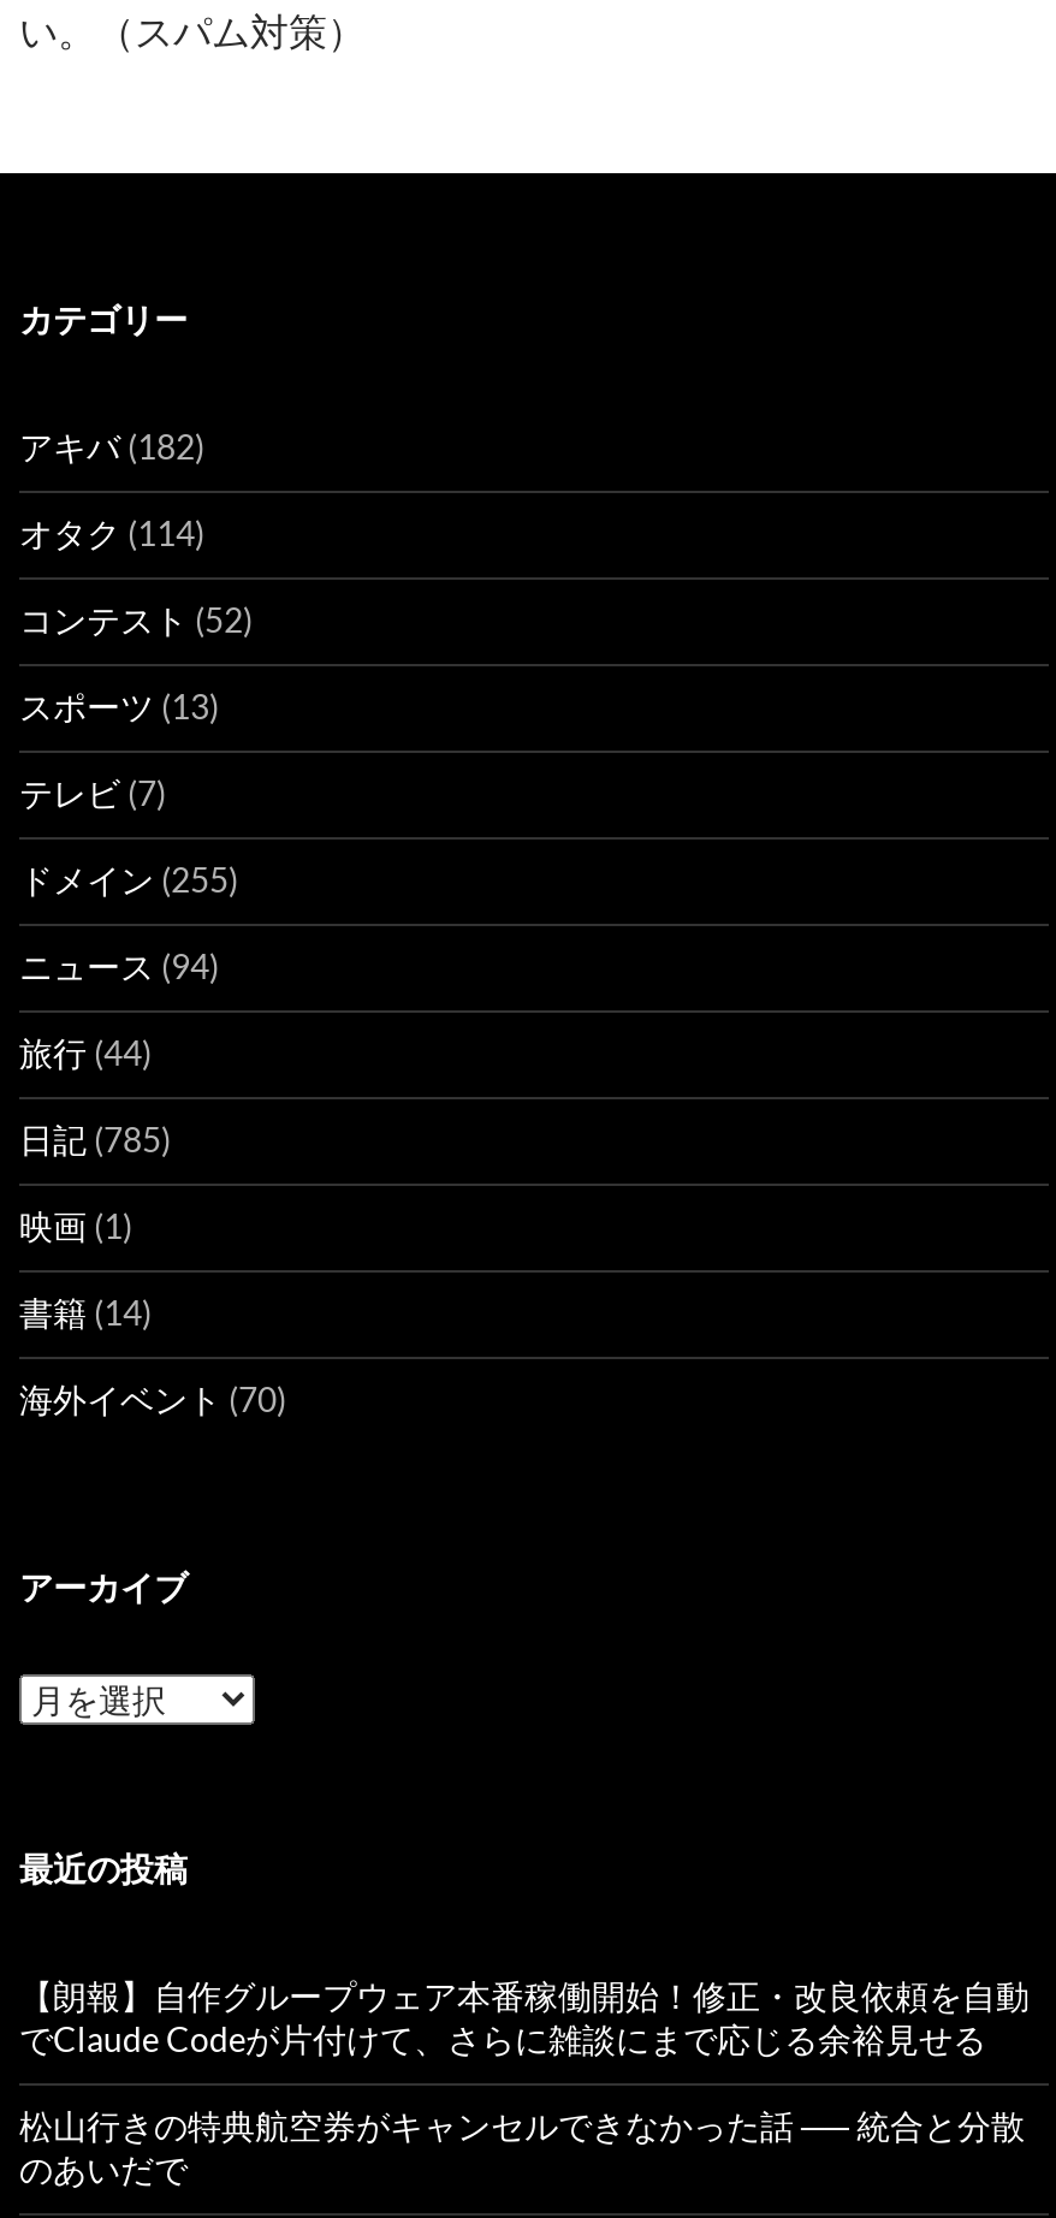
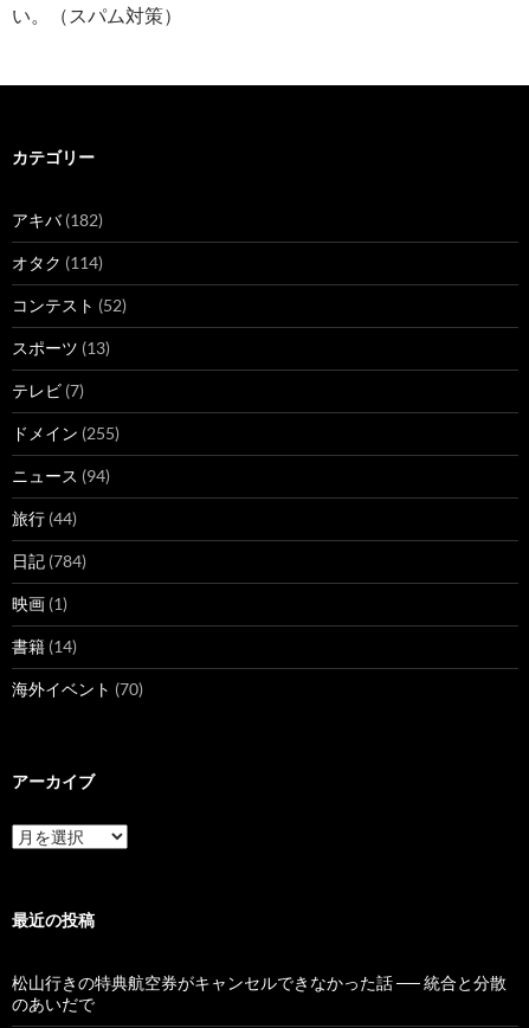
[19,1119,171,1160] 日記(785) -> [12,551,86,571] 日記(784)
[19,1975,1030,2059] 【朗報】自作グループウェア本番稼働開始！修正・改良依頼を自動 | でClaude Codeが片付けて、さらに雑談にまで応じる余裕見せる -> none

